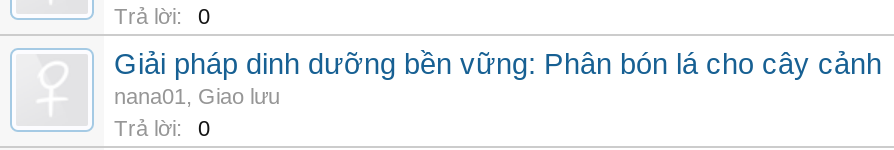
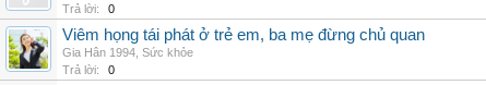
none -> [8,32,48,70] [image]
[114,48,882,108] Giải pháp dinh dưỡng bền vững: Phân bón lá cho cây cảnh | nana01, Giao lưu -> [62,26,425,59] Viêm họng tái phát ở trẻ em, ba mẹ đừng chủ quan | Gia Hân 1994, Sức khỏe

